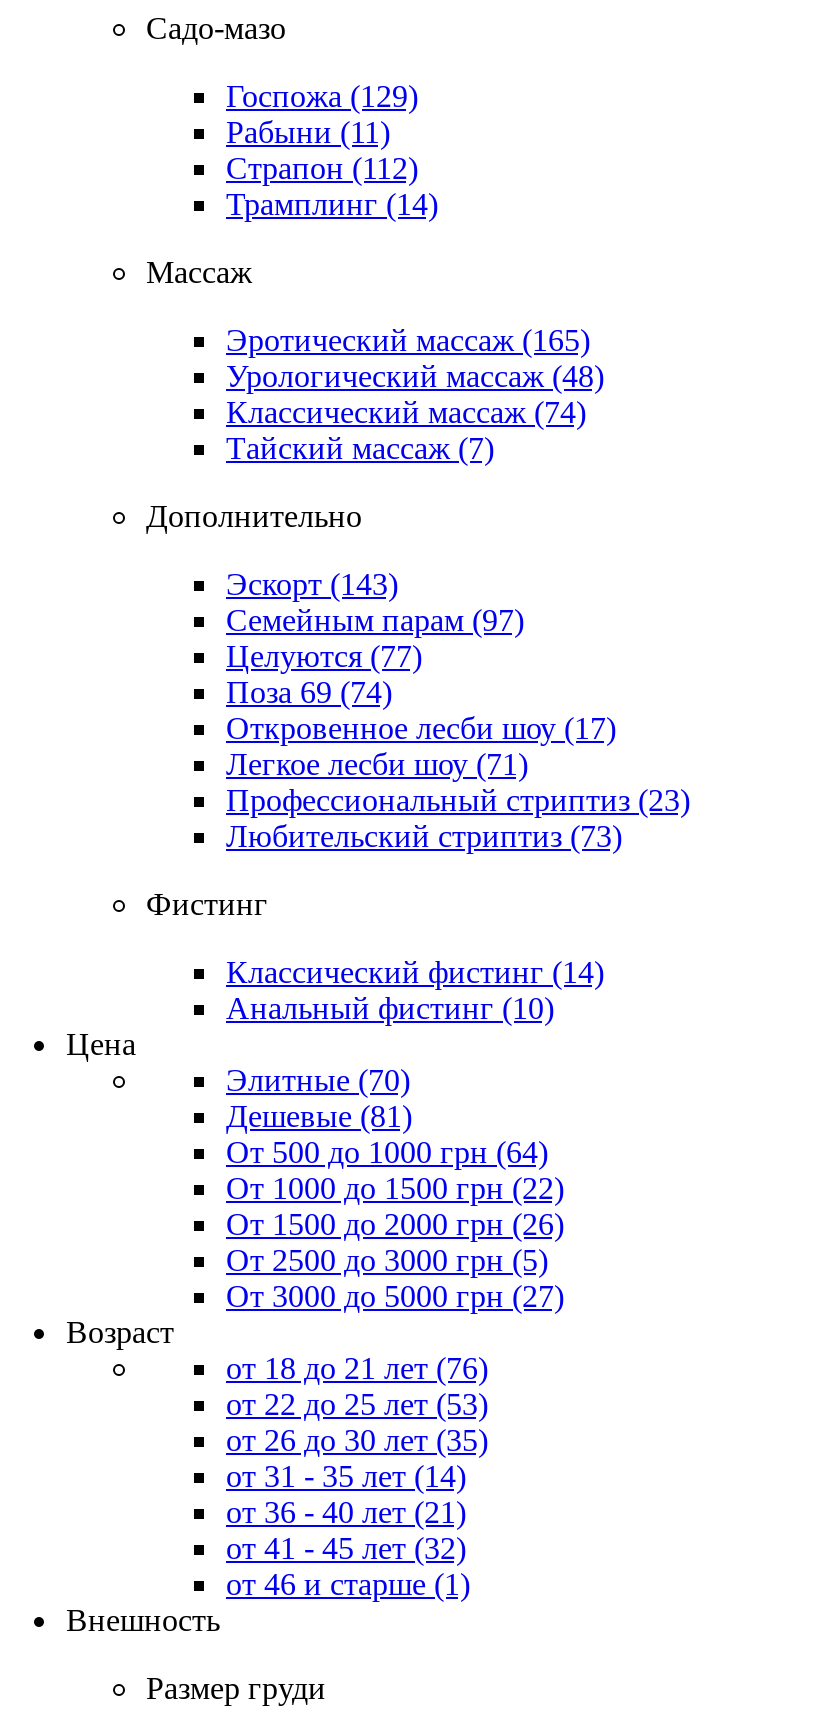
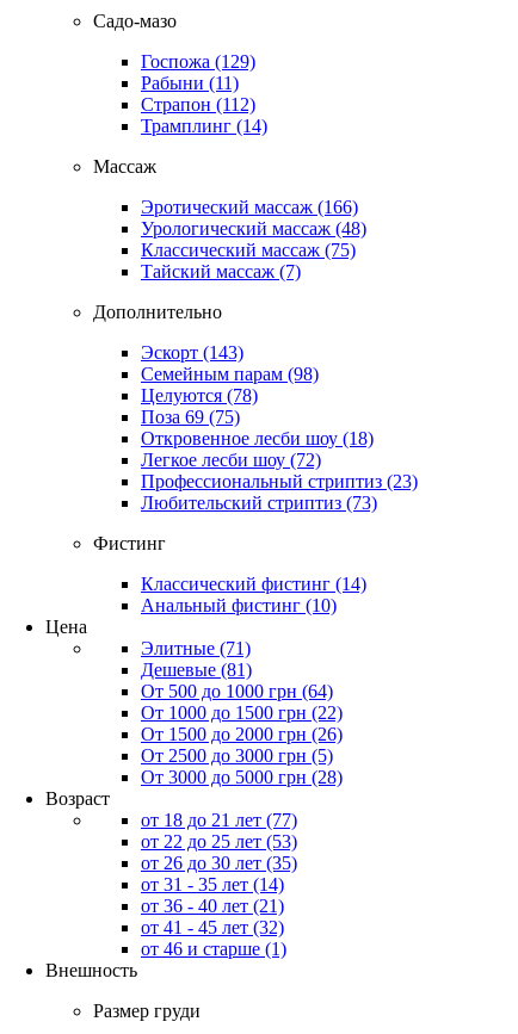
[226,323,590,357] Эротический массаж (165) -> [141,197,358,217] Эротический массаж (166)
[226,395,586,429] Классический массаж (74) -> [141,240,356,260] Классический массаж (75)
[226,603,524,637] Семейным парам (97) -> [141,364,319,384] Семейным парам (98)
[226,639,422,673] Целуются (77) -> [141,385,258,405] Целуются (78)
[226,675,392,709] Поза 69 (74) -> [141,407,240,427] Поза 69 (75)
[226,711,616,745] Откровенное лесби шоу (17) -> [141,428,374,448] Откровенное лесби шоу (18)
[226,747,528,781] Легкое лесби шоу (71) -> [141,450,321,470] Легкое лесби шоу (72)
[226,1063,410,1097] Элитные (70) -> [141,638,251,658] Элитные (71)
[226,1279,564,1313] От 3000 до 5000 грн (27) -> [141,767,343,787] От 3000 до 5000 грн (28)
[226,1351,488,1385] от 18 до 21 лет (76) -> [141,810,297,830] от 18 до 21 лет (77)

